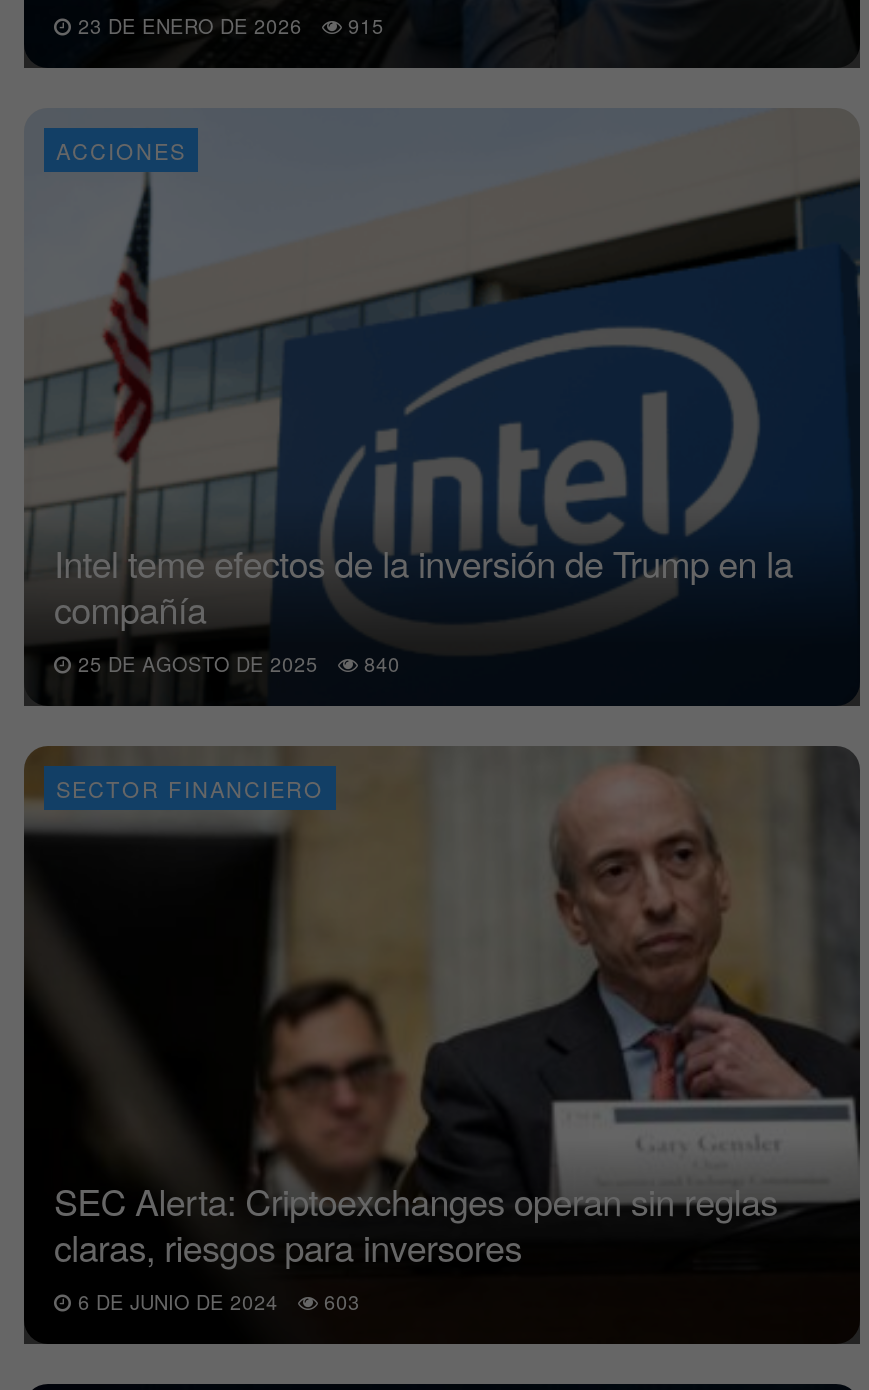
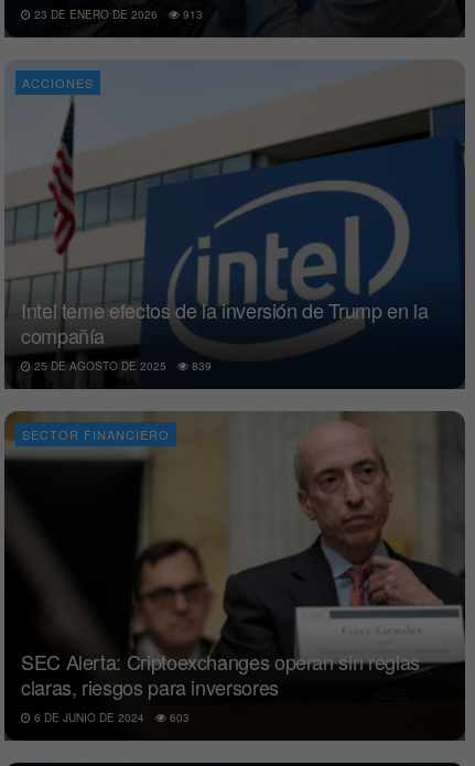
[72,12,384,40] 23 DE ENERO DE 2026 915 -> [31,7,203,22] 23 DE ENERO DE 2026 913
[72,649,400,677] 25 DE AGOSTO DE 2025 840 -> [31,358,212,373] 25 DE AGOSTO DE 2025 839

